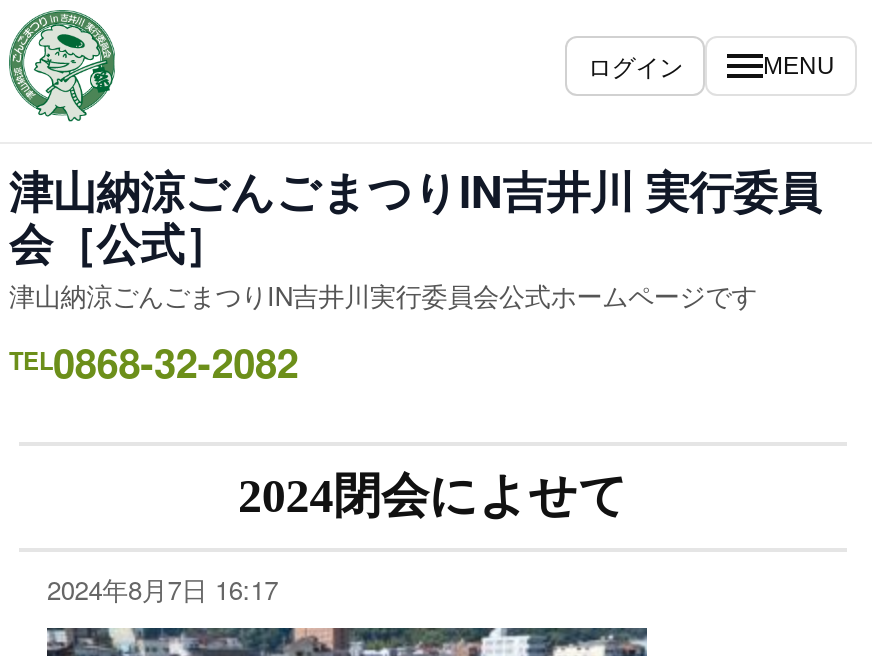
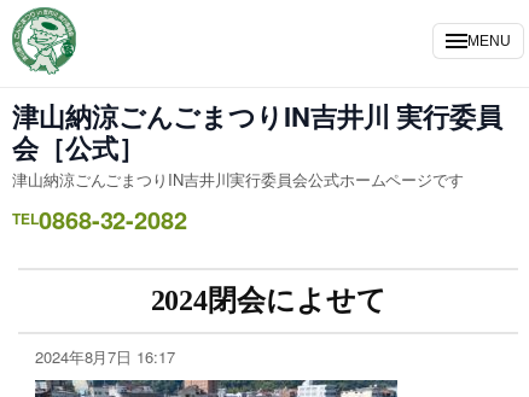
[588,48,683,82] ログイン -> none

